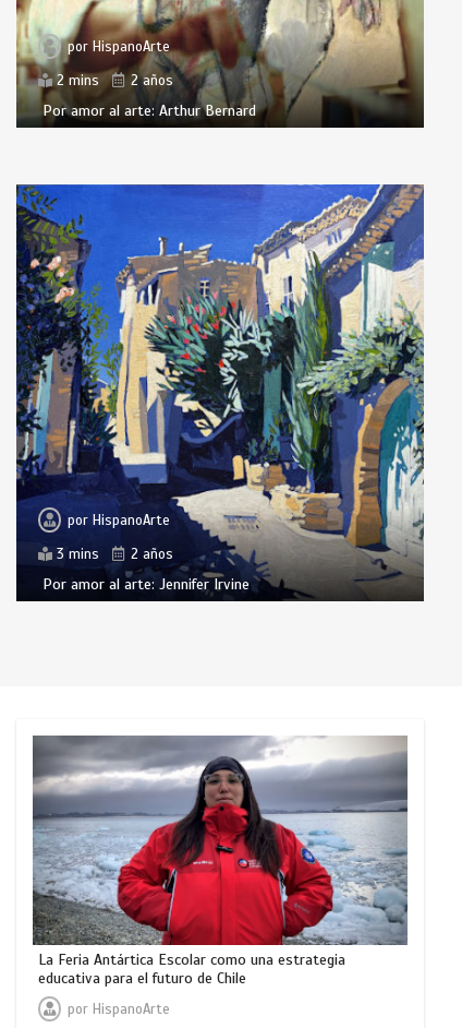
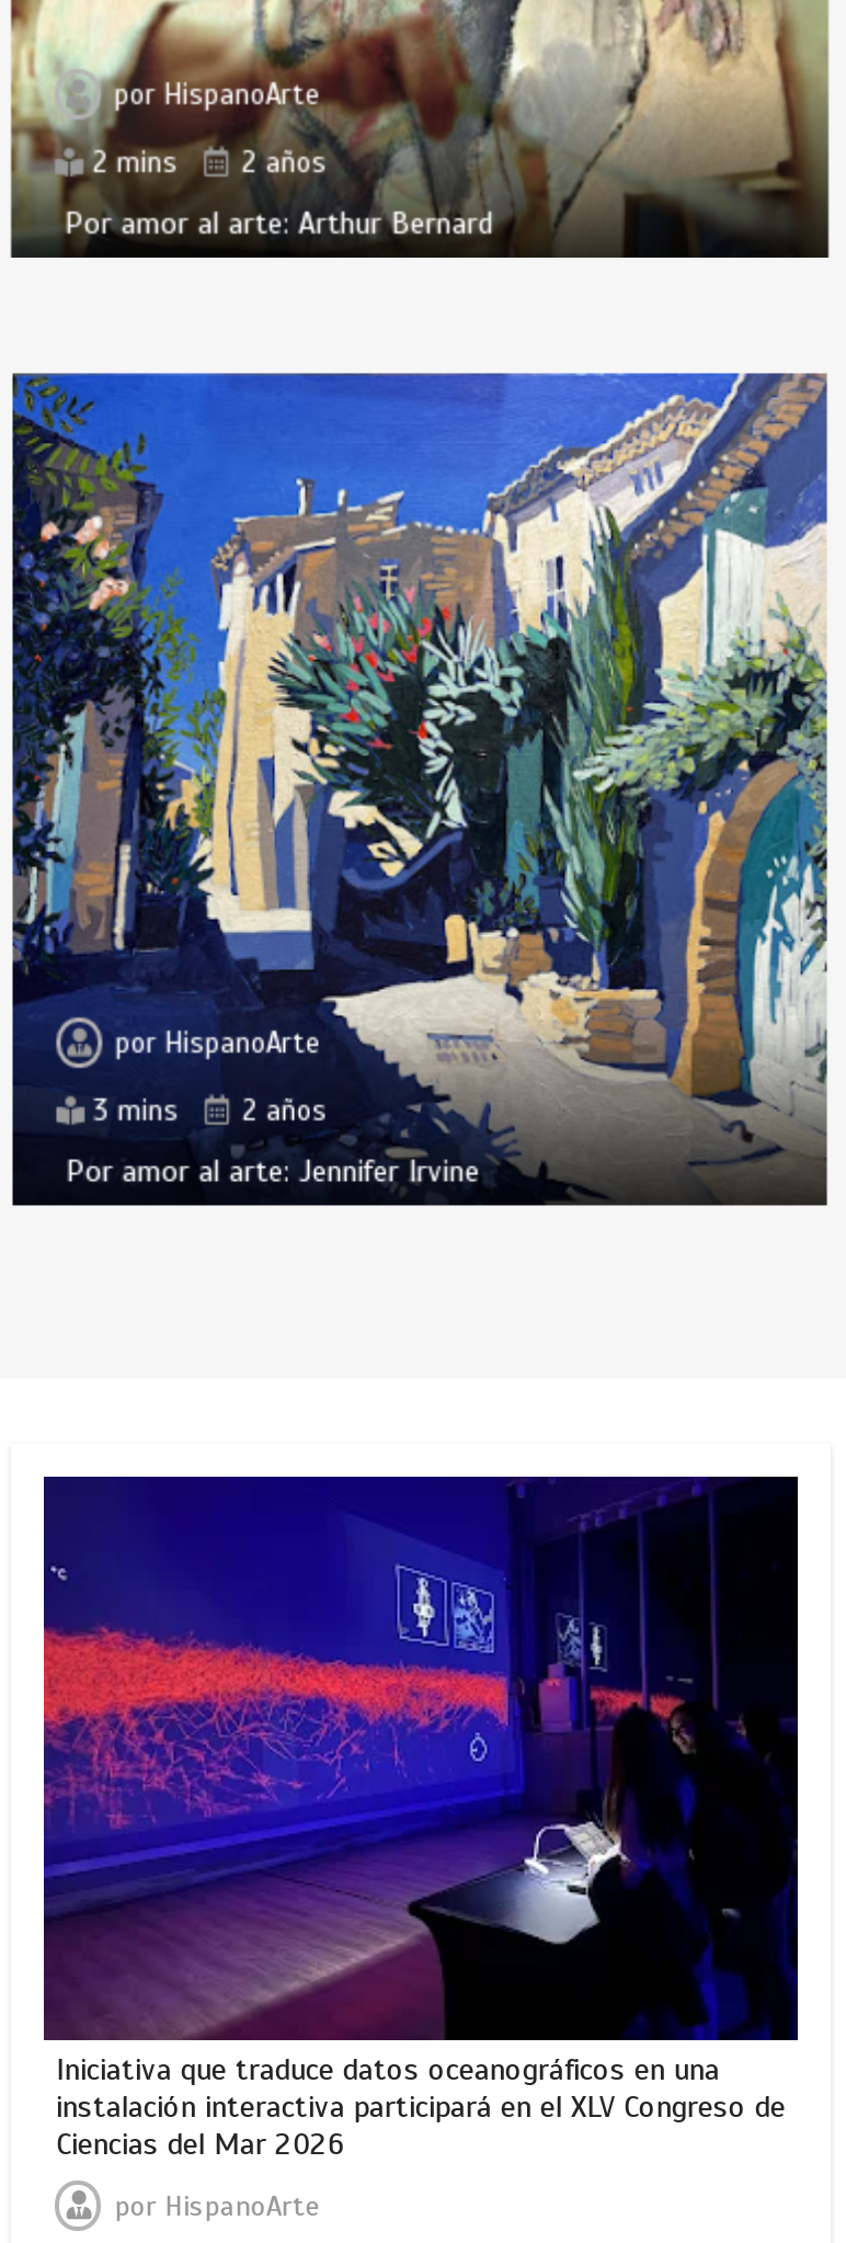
[32,734,409,987] [image] | La Feria Antártica Escolar como una estrategia | educativa para el futuro de Chile -> [42,1473,800,2164] [image] | Iniciativa que traduce datos oceanográficos en una | instalación interactiva participará en el XLV Congreso de | Ciencias del Mar 2026

